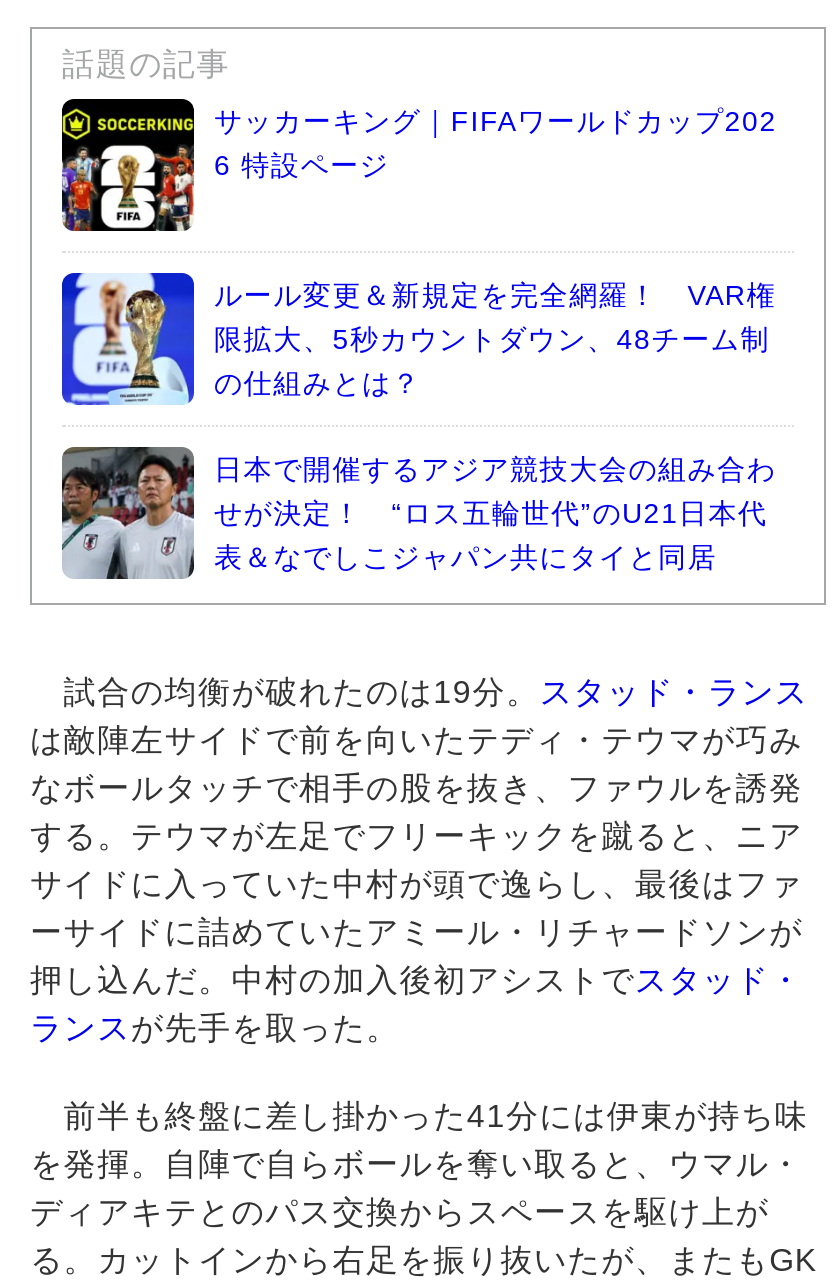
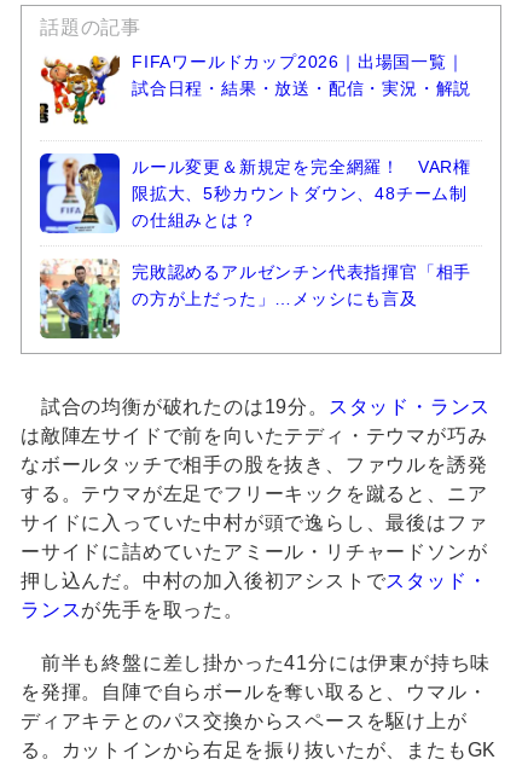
[60,97,777,233] [image] | サッカーキング｜FIFAワールドカップ202 | 6 特設ページ -> [39,48,471,128] [image] | FIFAワールドカップ2026｜出場国一覧｜ | 試合日程・結果・放送・配信・実況・解説
[60,445,776,579] [image] | 日本で開催するアジア競技大会の組み合わ | せが決定！ “ロス五輪世代”のU21日本代 | 表＆なでしこジャパン共にタイと同居 -> [39,259,471,340] [image] | 完敗認めるアルゼンチン代表指揮官「相手 | の方が上だった」…メッシにも言及

